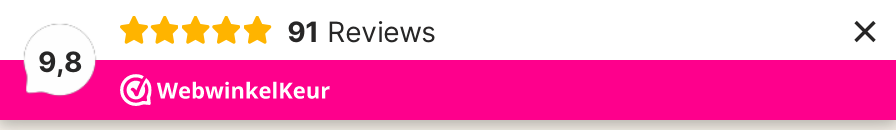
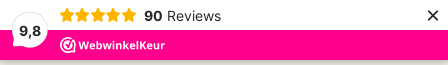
[287,13,435,47] 91 Reviews -> [144,6,221,23] 90 Reviews

